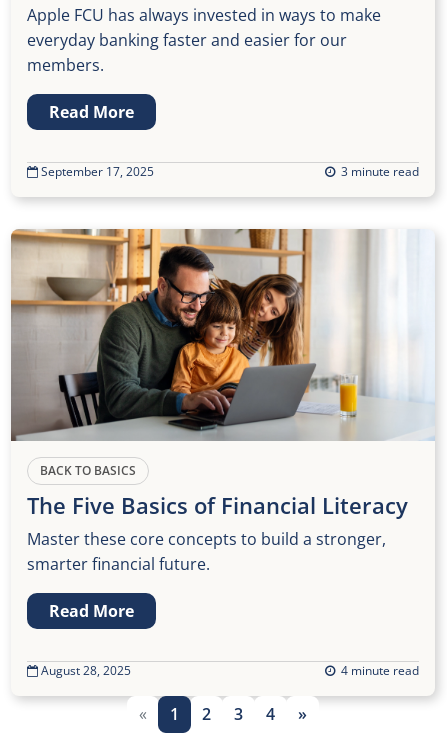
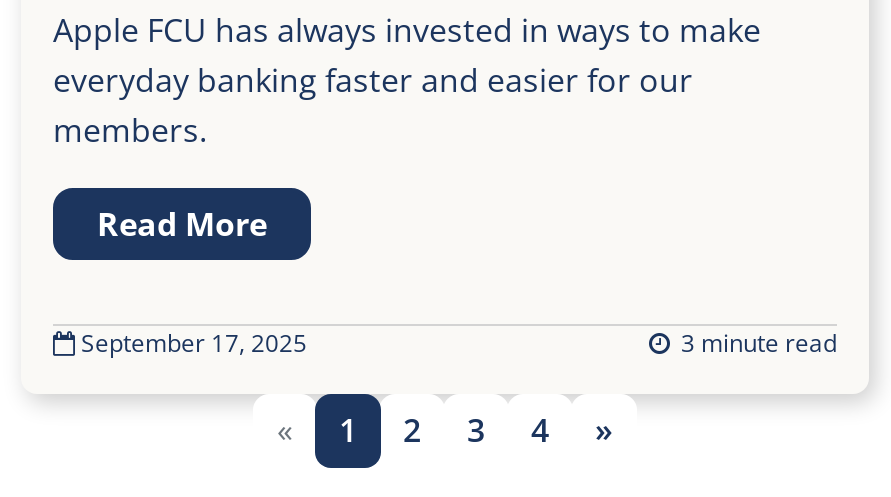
[10,228,434,679] [image] | BACK TO BASICS | The Five Basics of Financial Literacy | Master these core concepts to build a stronger, | smarter financial future. | Read More | August 28, 2025 | 4 minute read -> none

